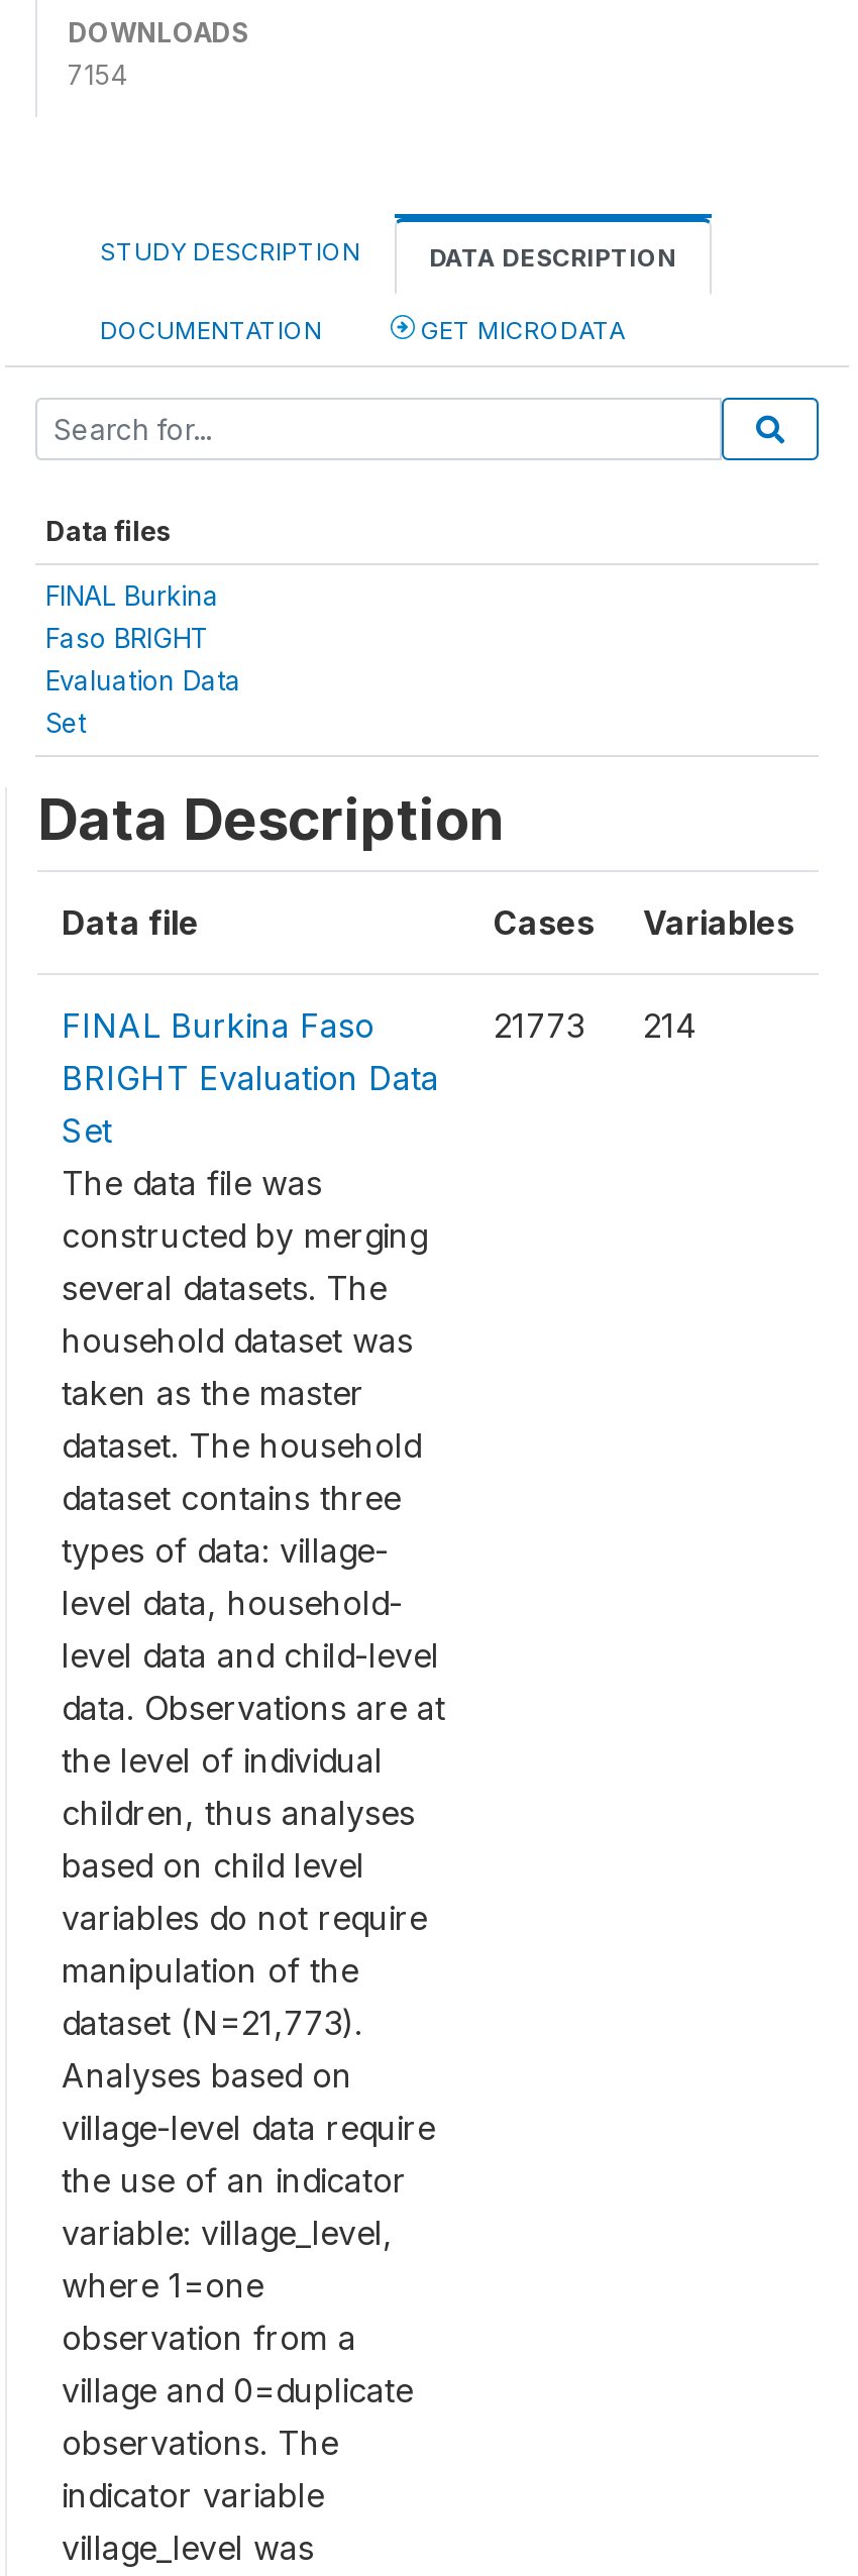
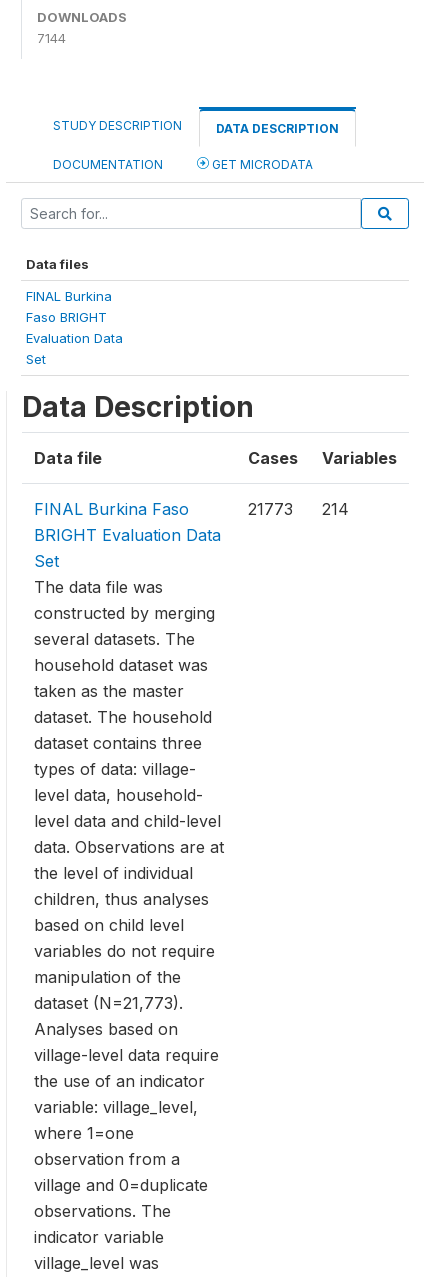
[68,58,126,90] 7154 -> [37,29,66,45] 7144

